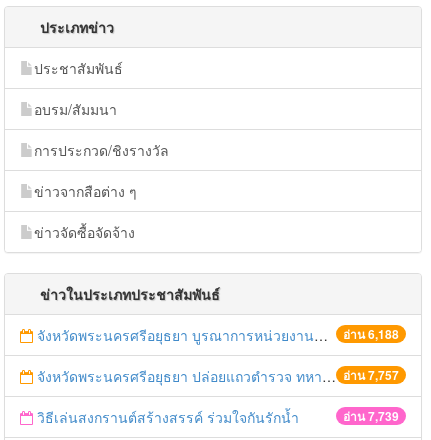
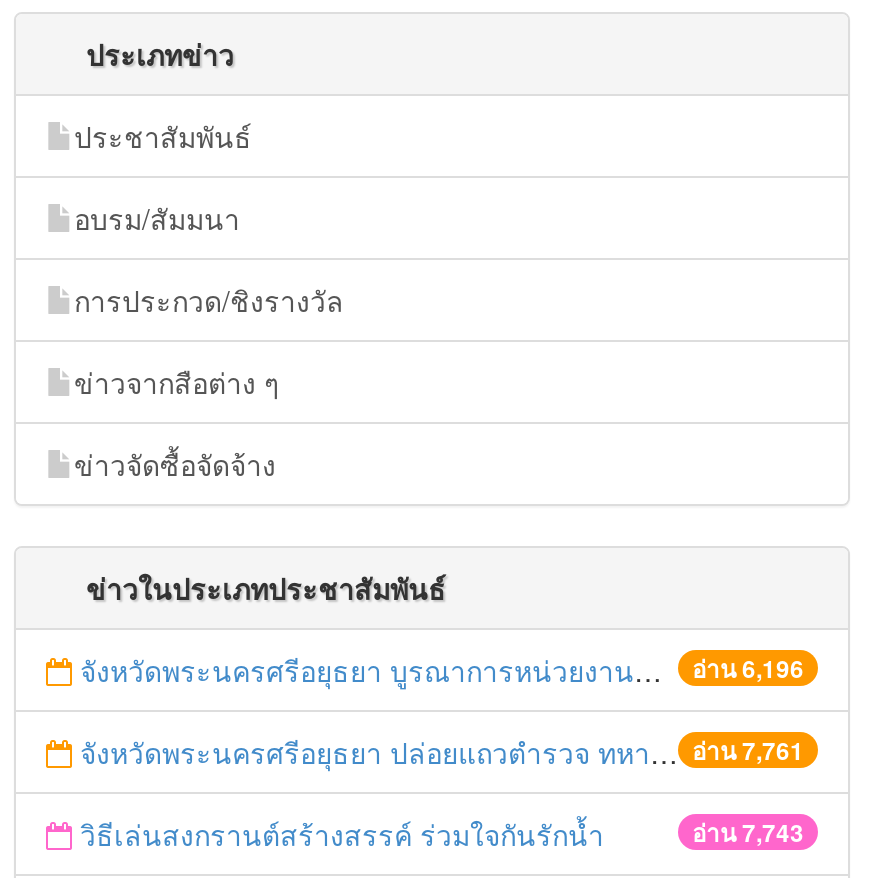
[343,325,399,343] อ่าน 6,188 -> [692,650,804,686] อ่าน 6,196
[343,366,399,384] อ่าน 7,757 -> [692,732,804,768] อ่าน 7,761
[343,407,399,425] อ่าน 7,739 -> [692,814,804,850] อ่าน 7,743

